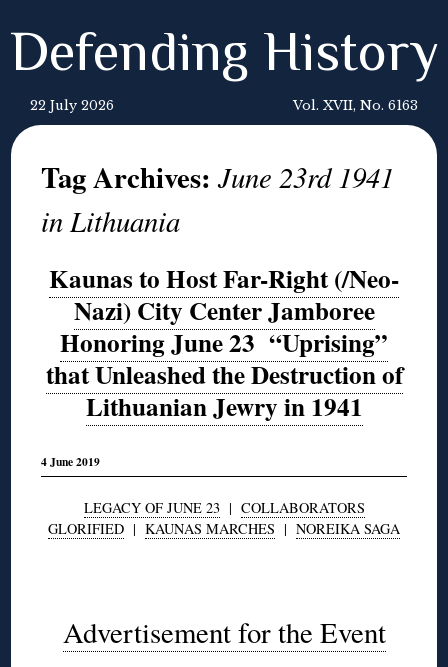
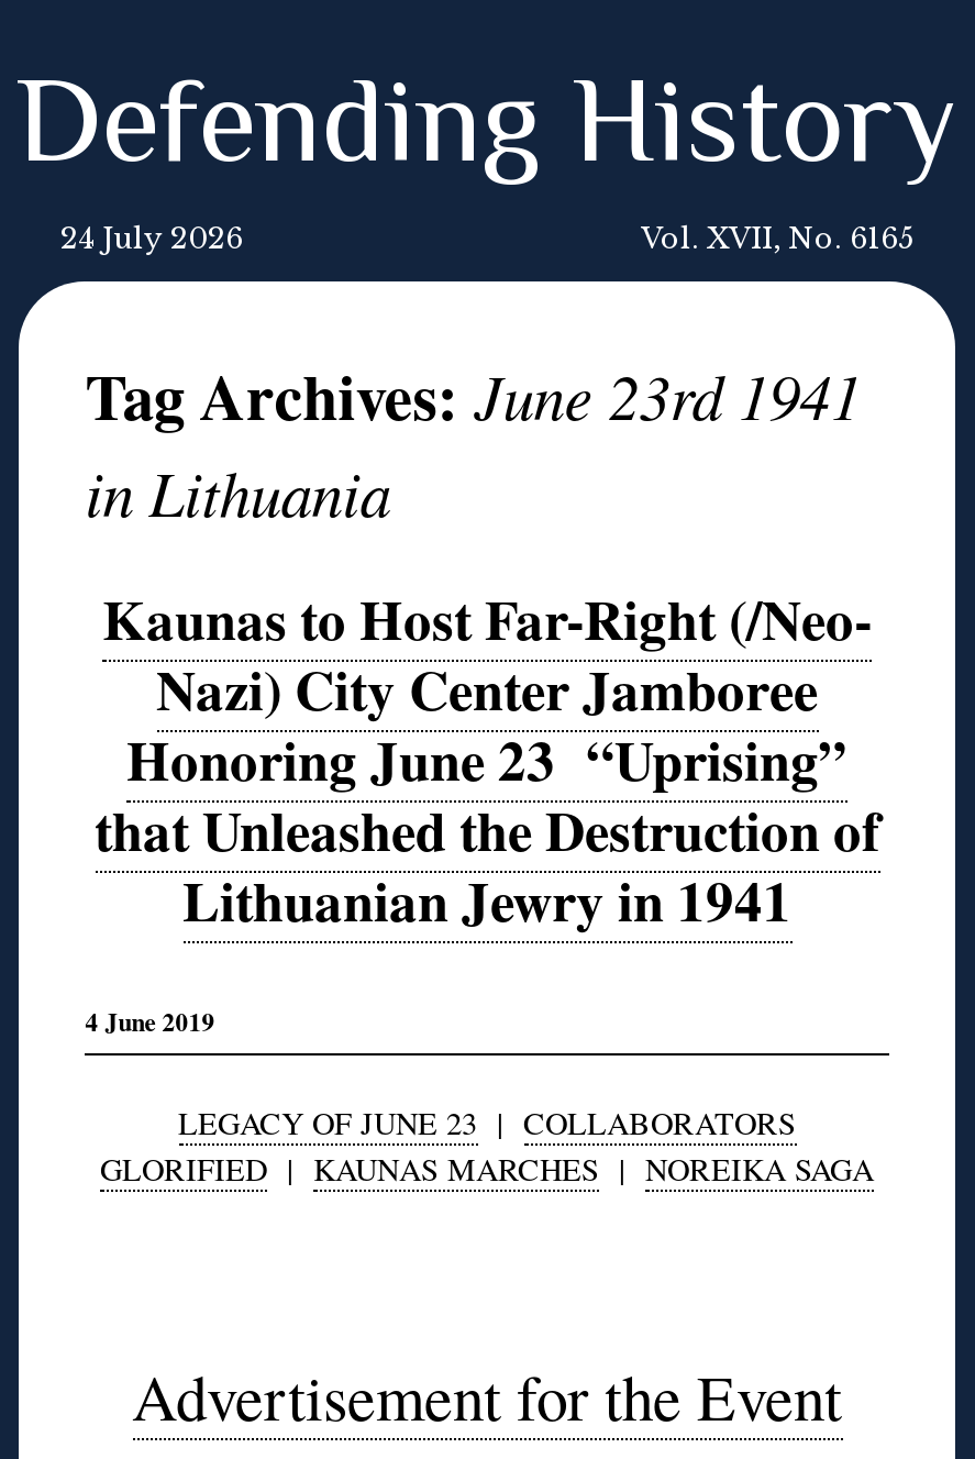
[30,98,114,113] 22 July 2026 -> [60,222,243,255] 24 July 2026
[293,98,418,113] Vol. XVII, No. 6163 -> [641,222,913,255] Vol. XVII, No. 6165

